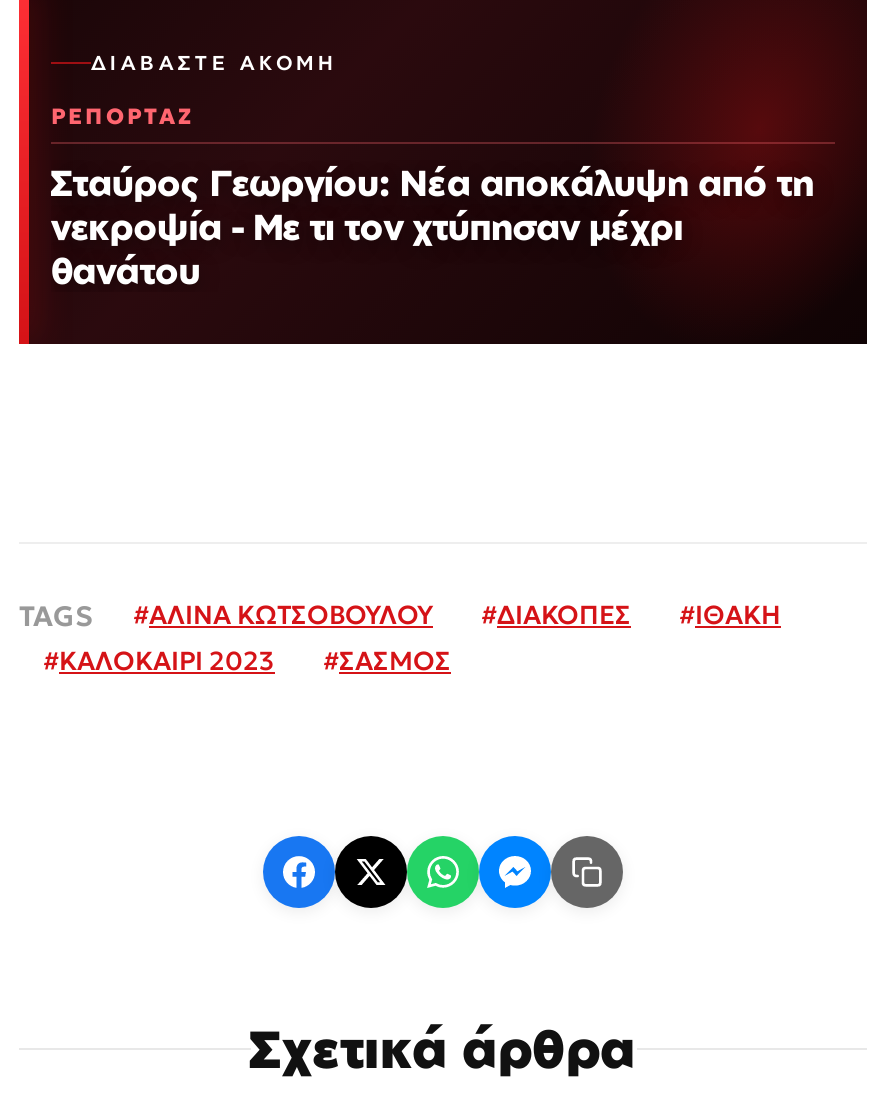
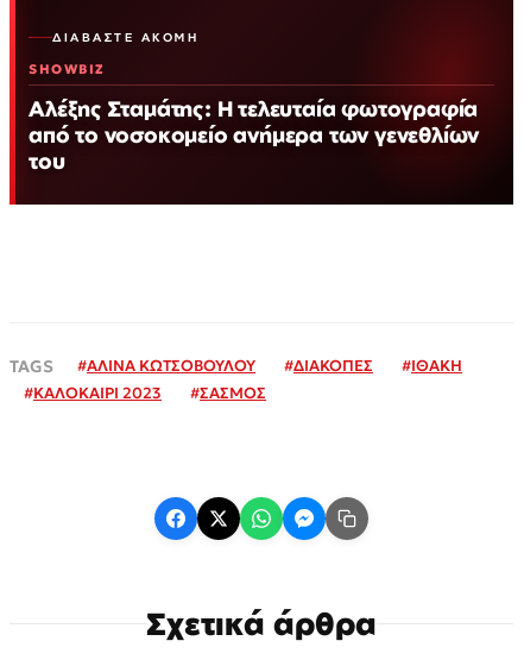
[51,103,195,131] ΡΕΠΟΡΤΑΖ -> [29,61,105,77] SHOWBIZ
[51,161,814,293] Σταύρος Γεωργίου: Νέα αποκάλυψη από τη | νεκροψία - Με τι τον χτύπησαν μέχρι | θανάτου -> [29,95,479,174] Αλέξης Σταμάτης: Η τελευταία φωτογραφία | από το νοσοκομείο ανήμερα των γενεθλίων | του

